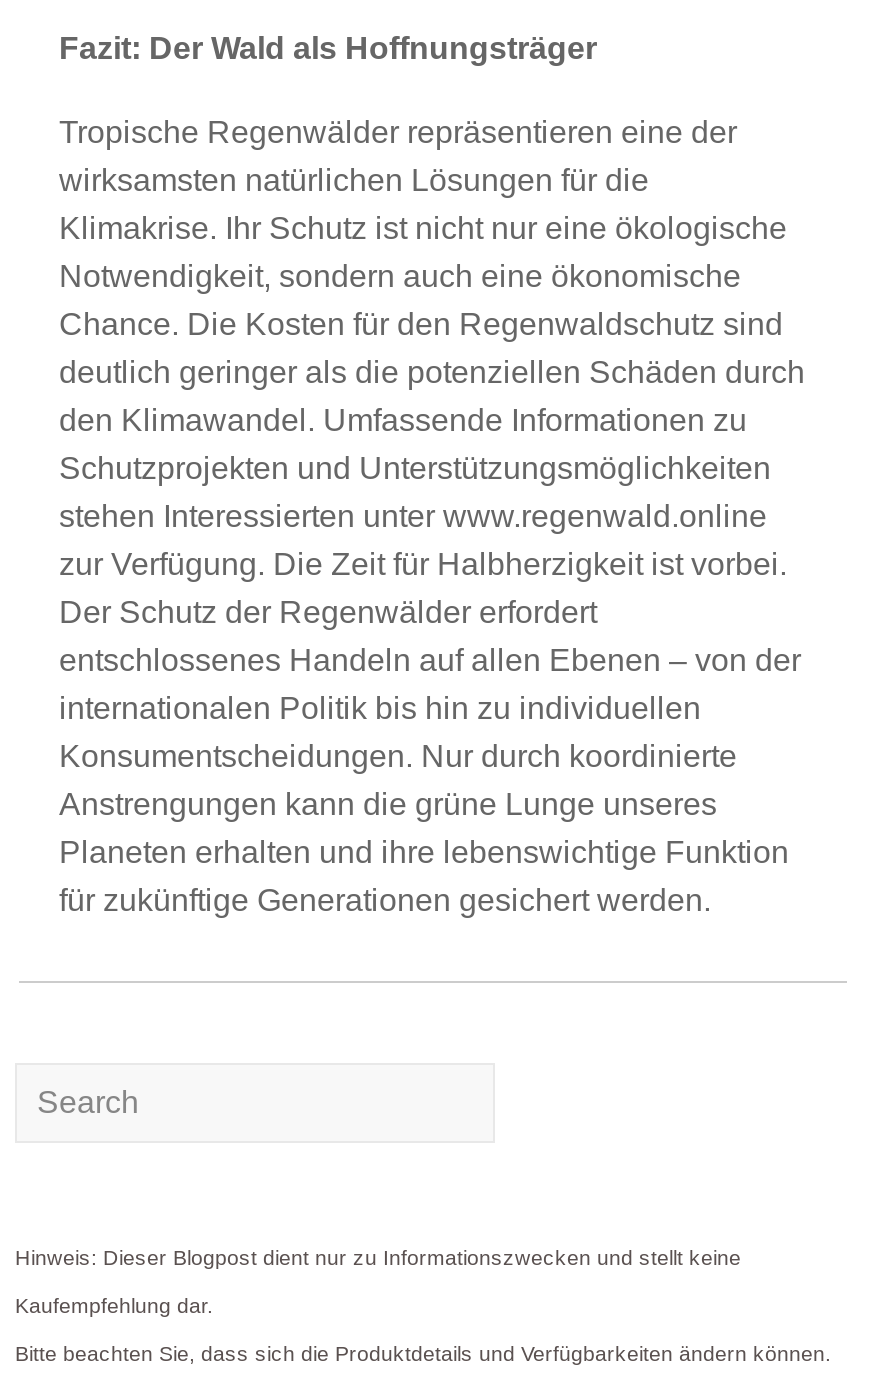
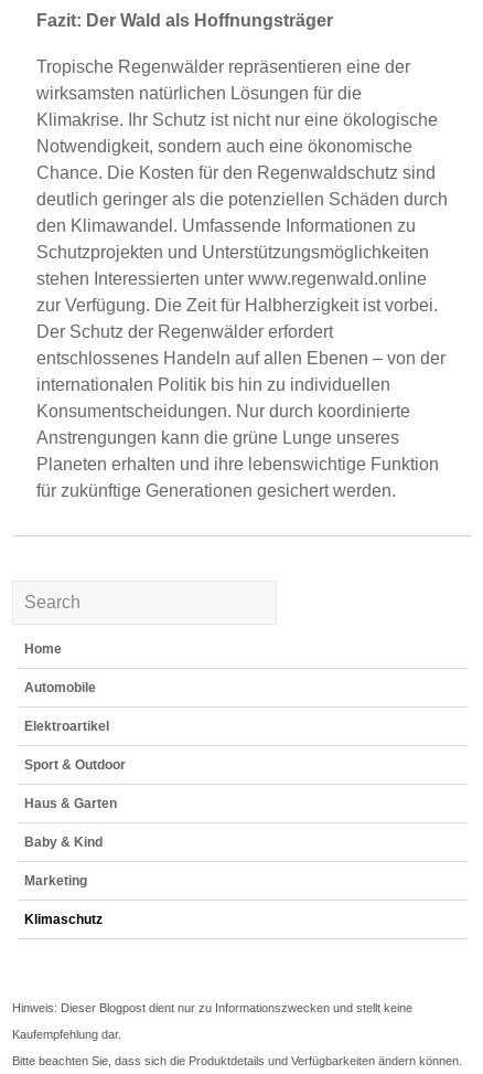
none -> [24,641,126,927] Home | Automobile | Elektroartikel | Sport & Outdoor | Haus & Garten | Baby & Kind | Marketing | Klimaschutz

